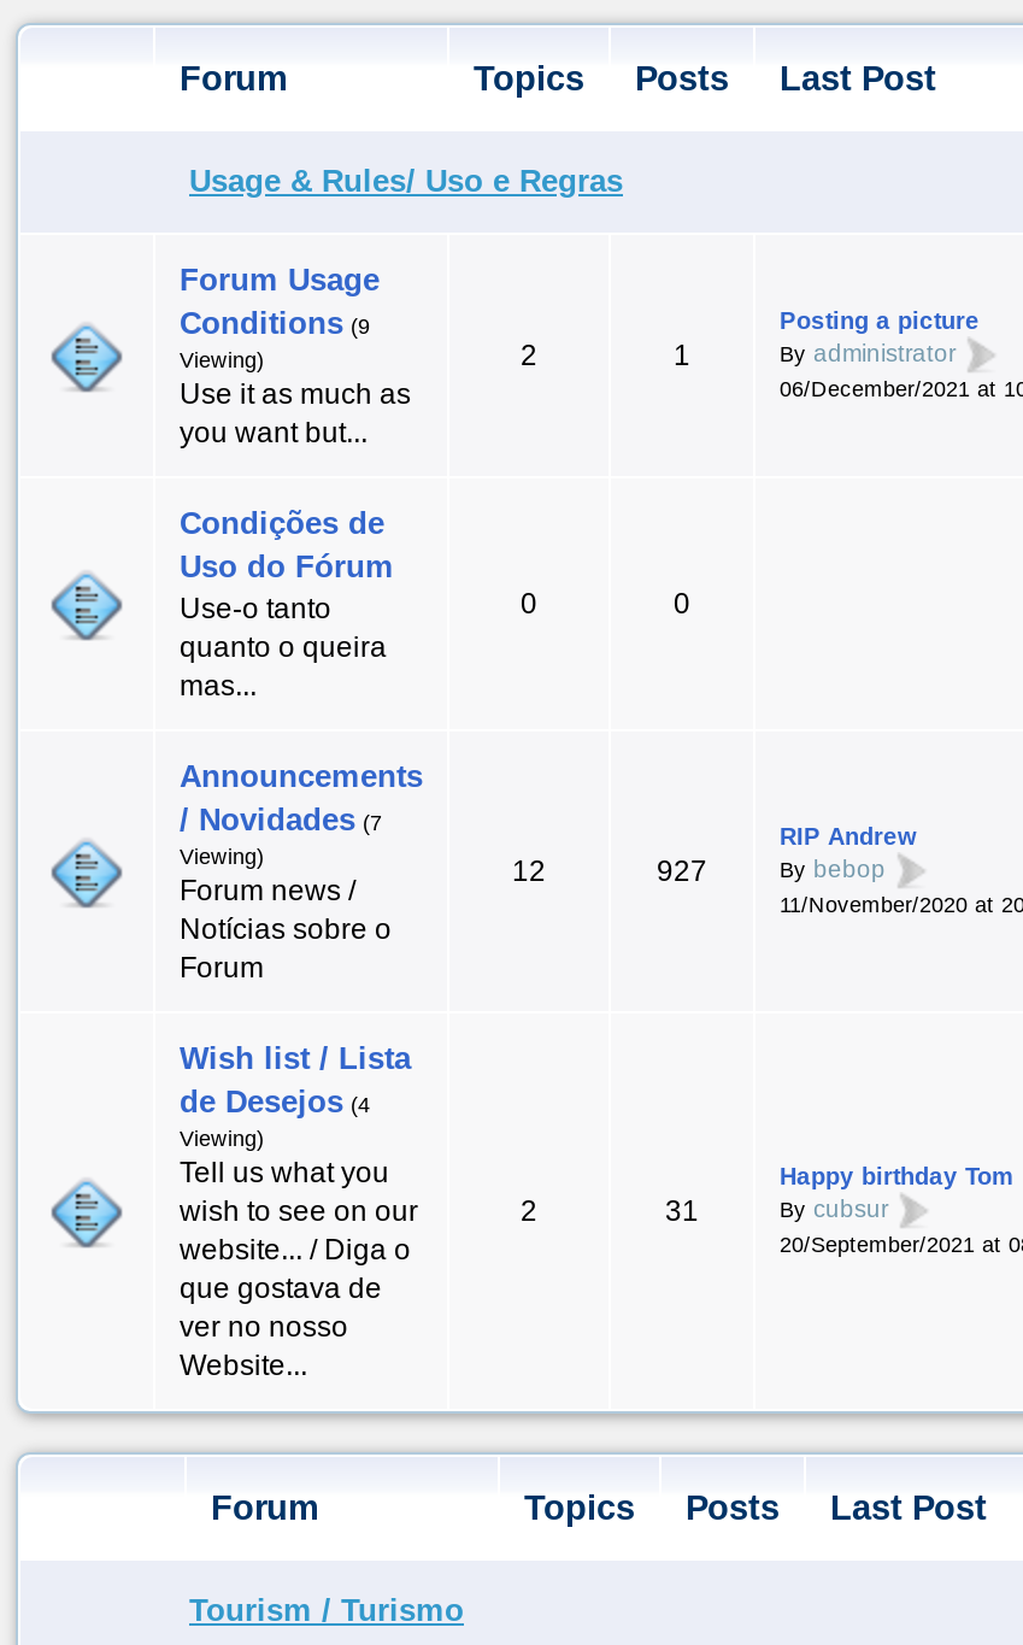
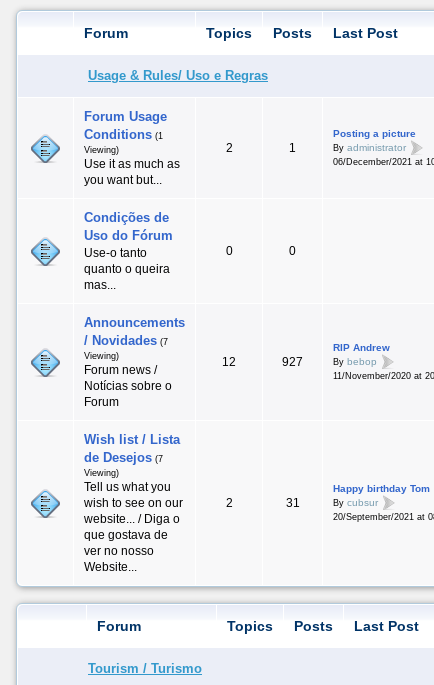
[180,305,370,341] Conditions (9 -> [84,127,163,142] Conditions (1
[180,1083,370,1120] de Desejos (4 -> [84,450,163,465] de Desejos (7

